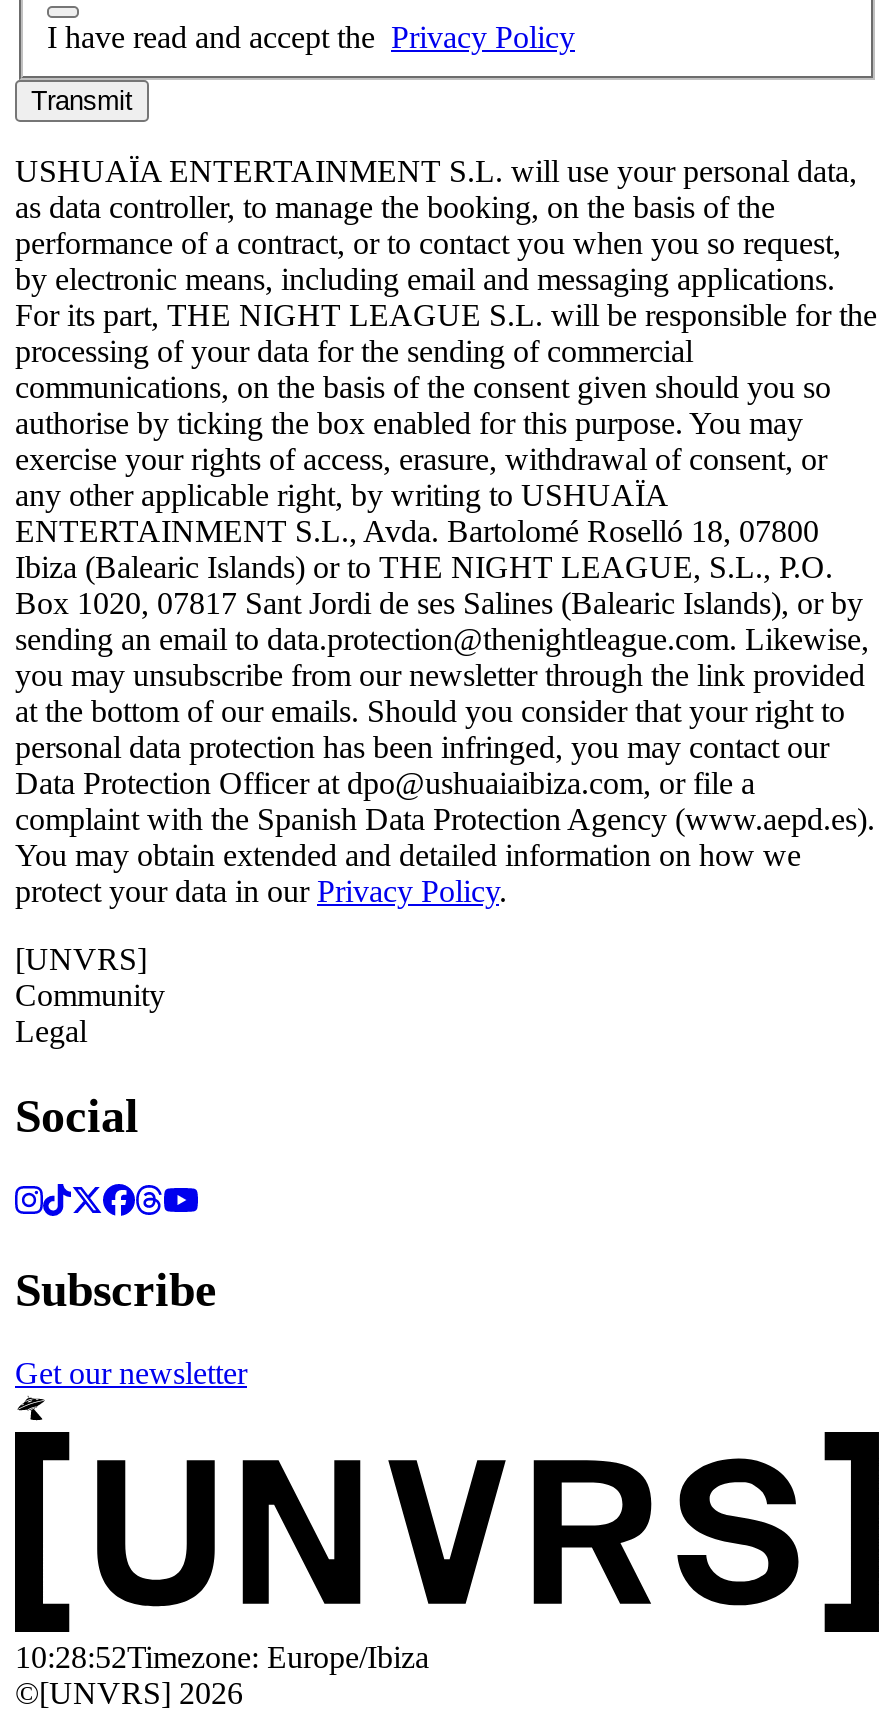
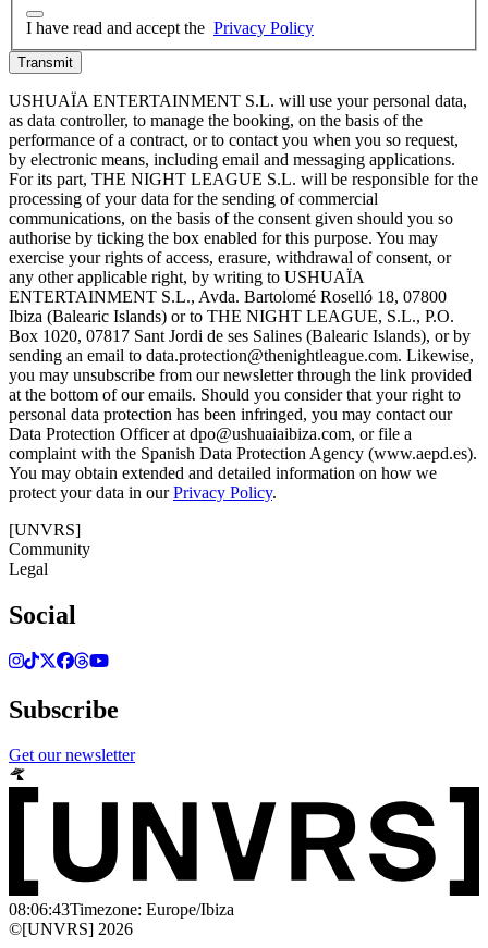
[15,1640,429,1674] 10:28:52Timezone: Europe/Ibiza -> [9,900,234,918] 08:06:43Timezone: Europe/Ibiza

